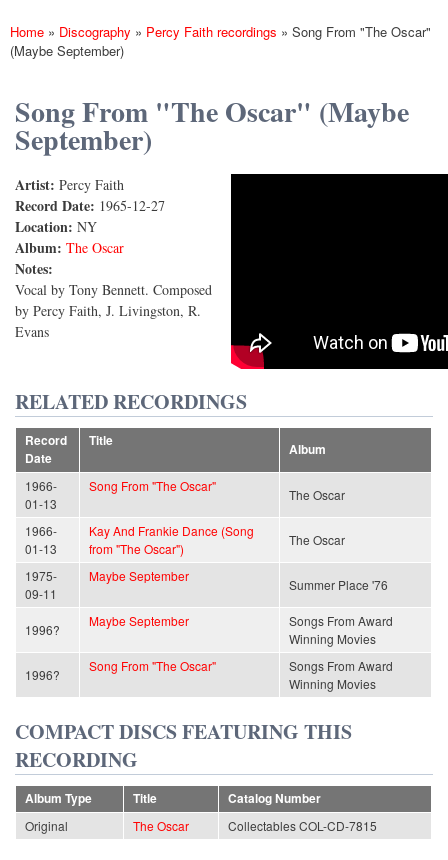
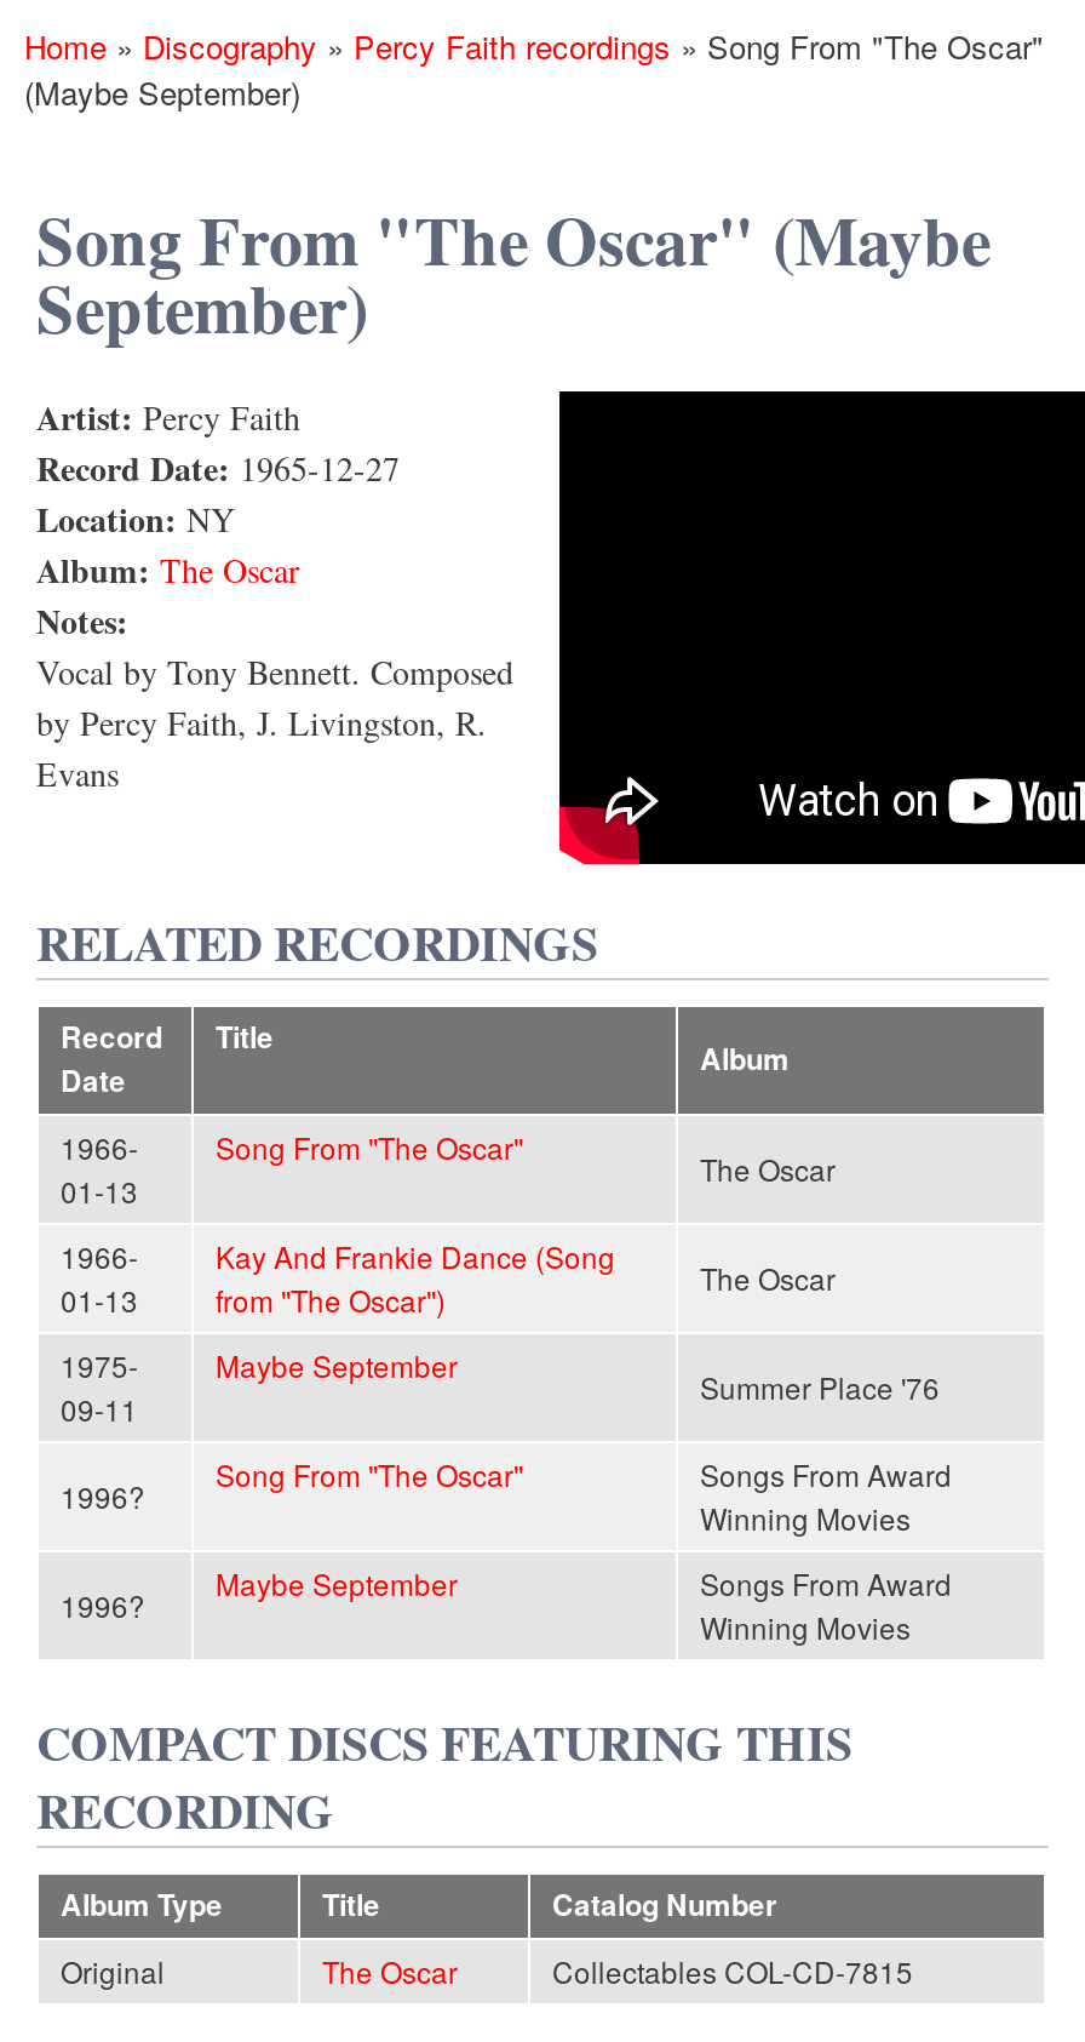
[89,612,189,629] Maybe September -> [216,1452,523,1493] Song From "The Oscar"
[89,657,216,674] Song From "The Oscar" -> [216,1561,458,1602] Maybe September

